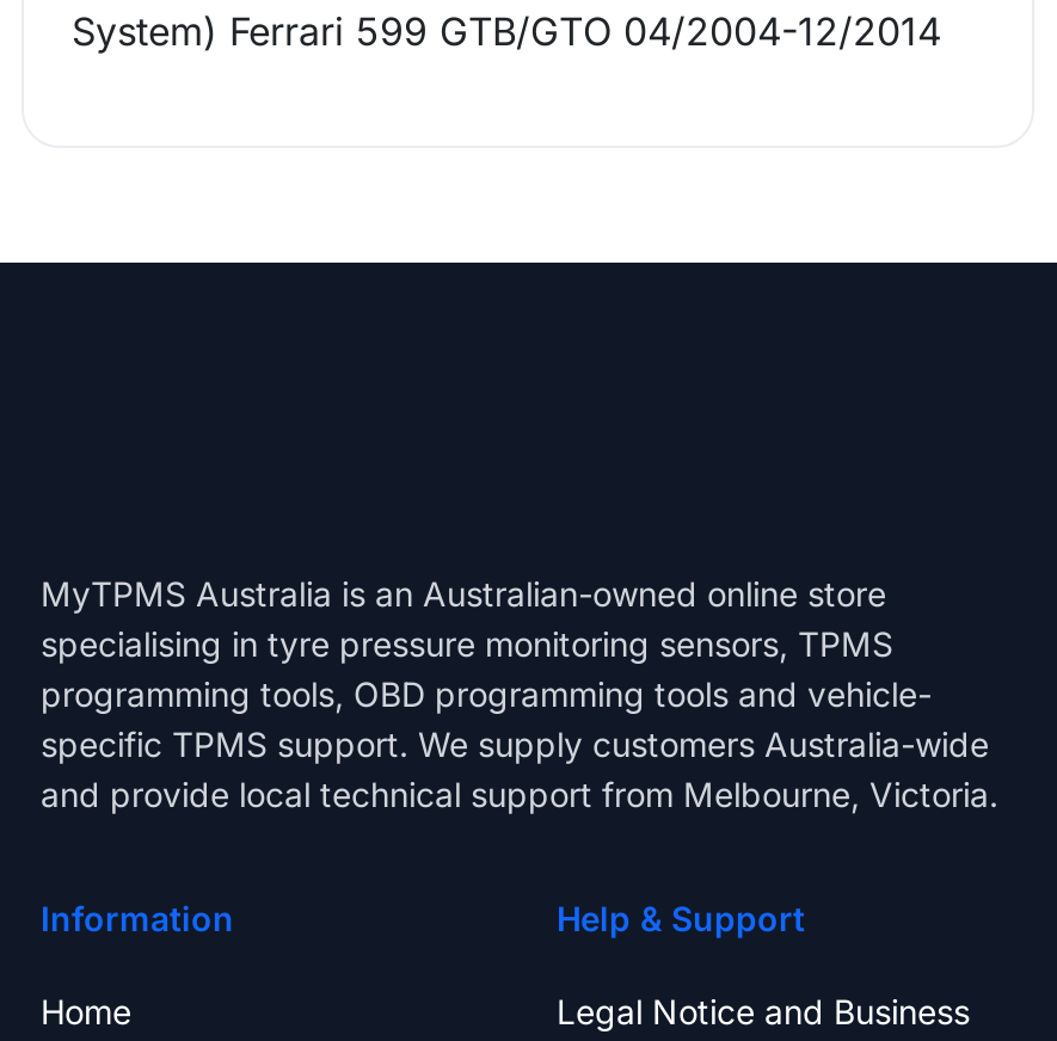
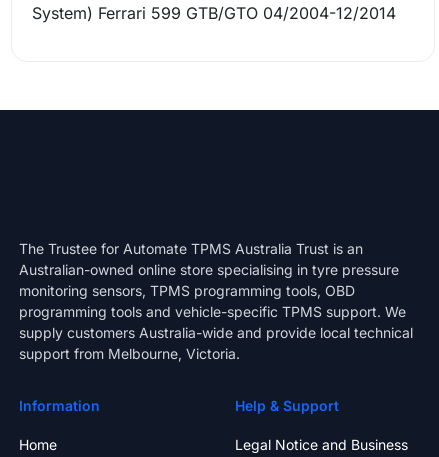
[41,572,998,813] MyTPMS Australia is an Australian-owned online store | specialising in tyre pressure monitoring sensors, TPMS | programming tools, OBD programming tools and vehicle- | specific TPMS support. We supply customers Australia-wide | and provide local technical support from Melbourne, Victoria. -> [19,240,413,362] The Trustee for Automate TPMS Australia Trust is an | Australian-owned online store specialising in tyre pressure | monitoring sensors, TPMS programming tools, OBD | programming tools and vehicle-specific TPMS support. We | supply customers Australia-wide and provide local technical | support from Melbourne, Victoria.

